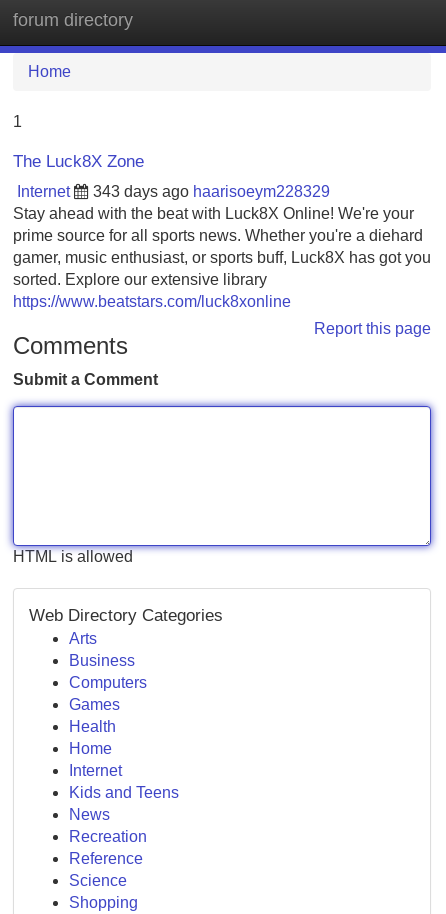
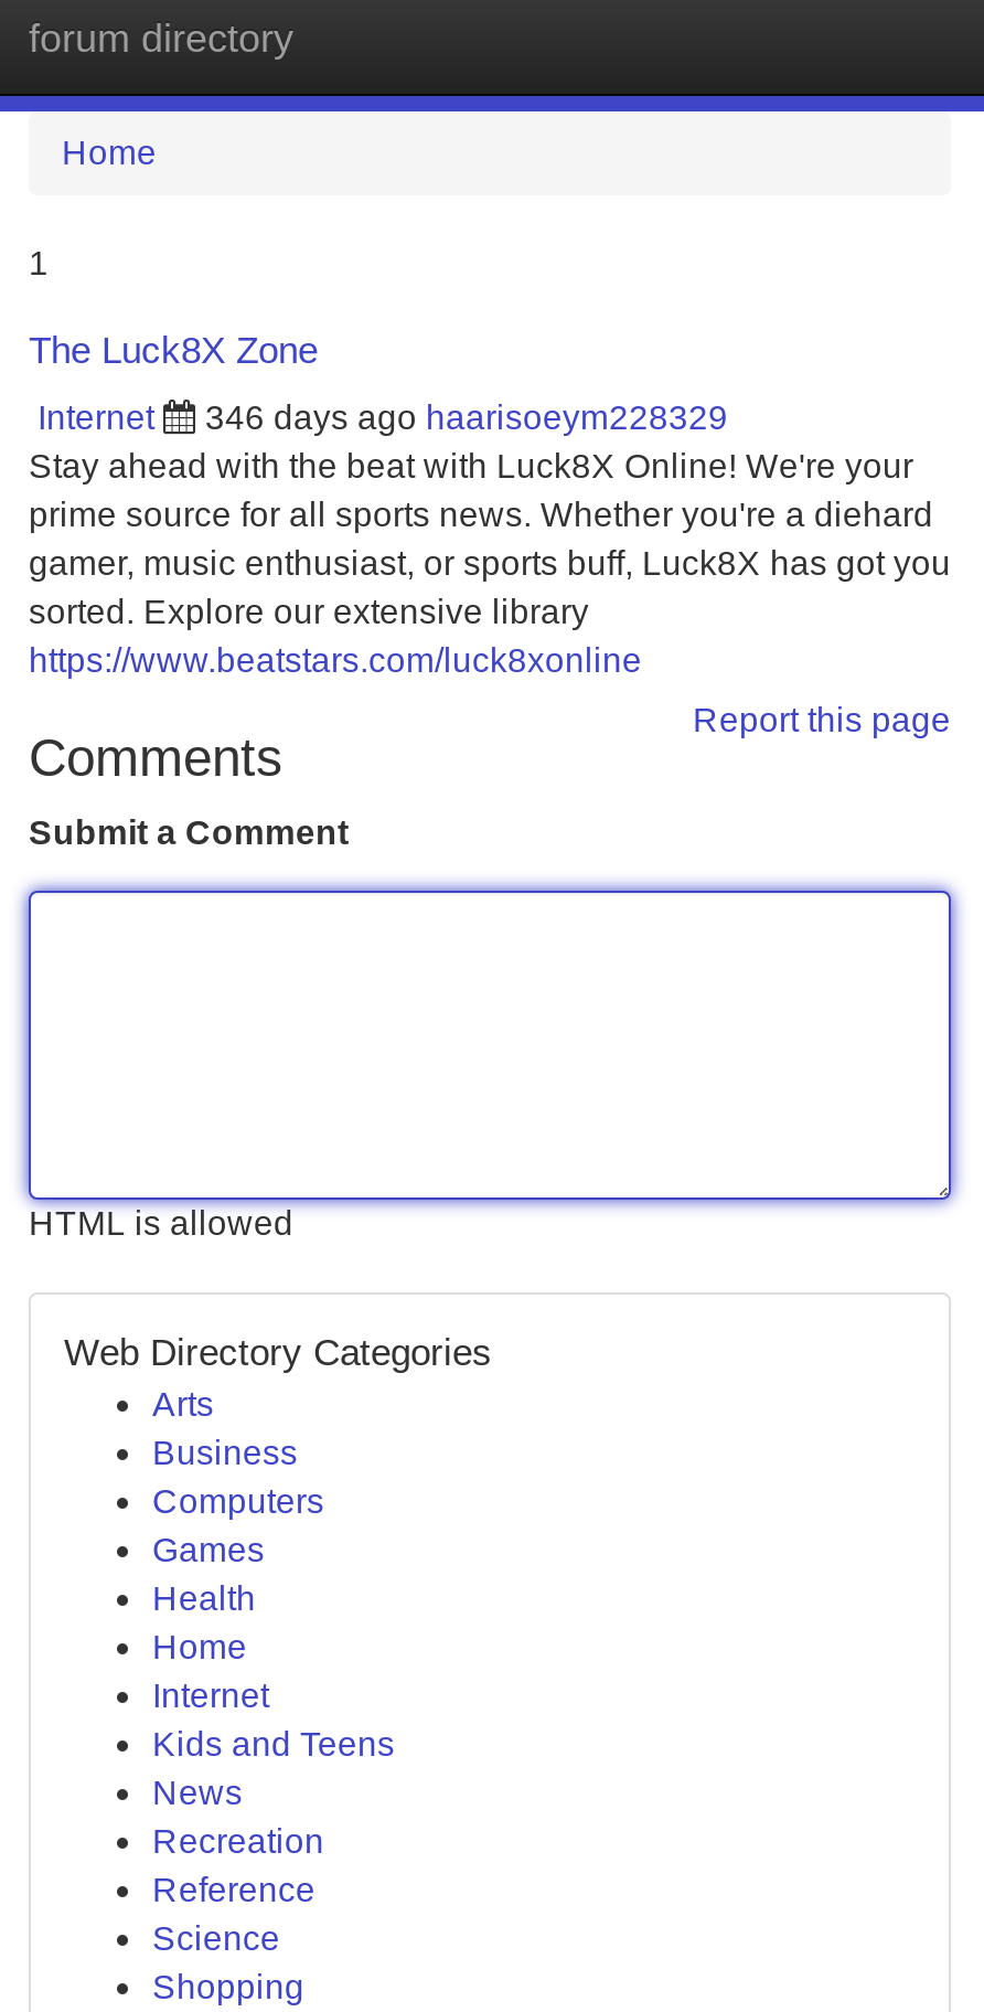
[93,183,330,200] 343 days ago haarisoeym228329 -> [205,398,728,436] 346 days ago haarisoeym228329

